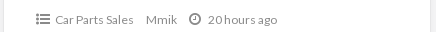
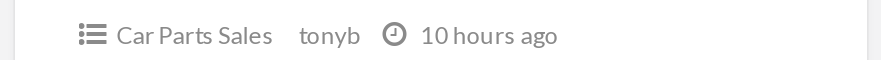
[146,12,277,27] Mmik | 20 hours ago -> [298,21,558,51] tonyb | 10 hours ago

